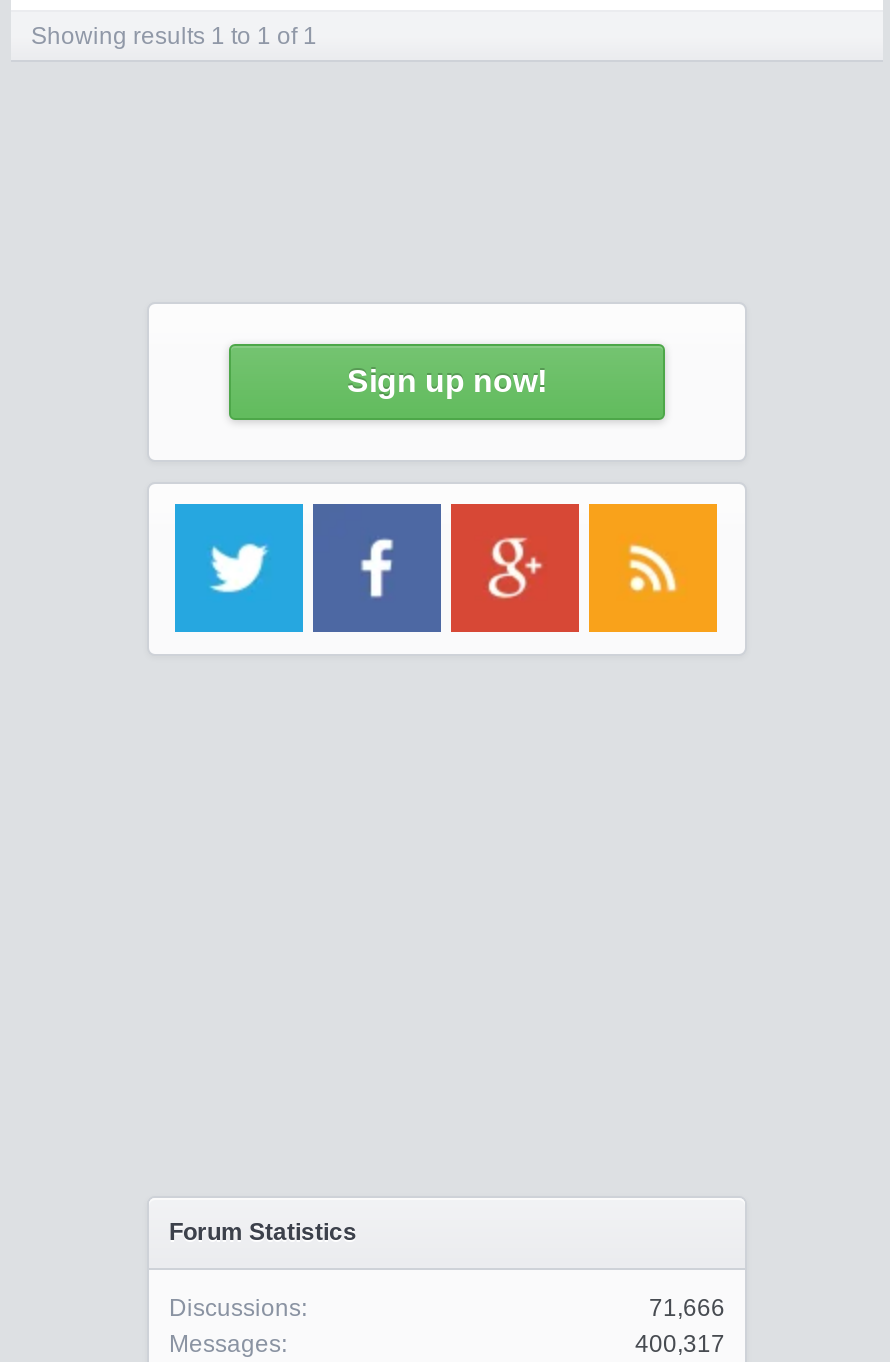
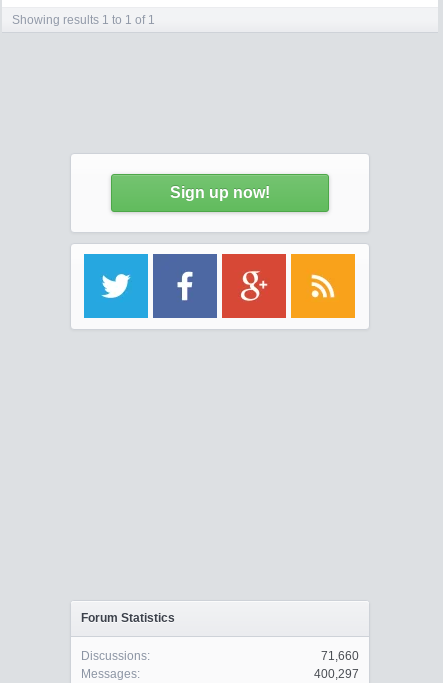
[649,1294,725,1322] 71,666 -> [321,649,359,663] 71,660
[635,1330,725,1358] 400,317 -> [314,667,359,681] 400,297

